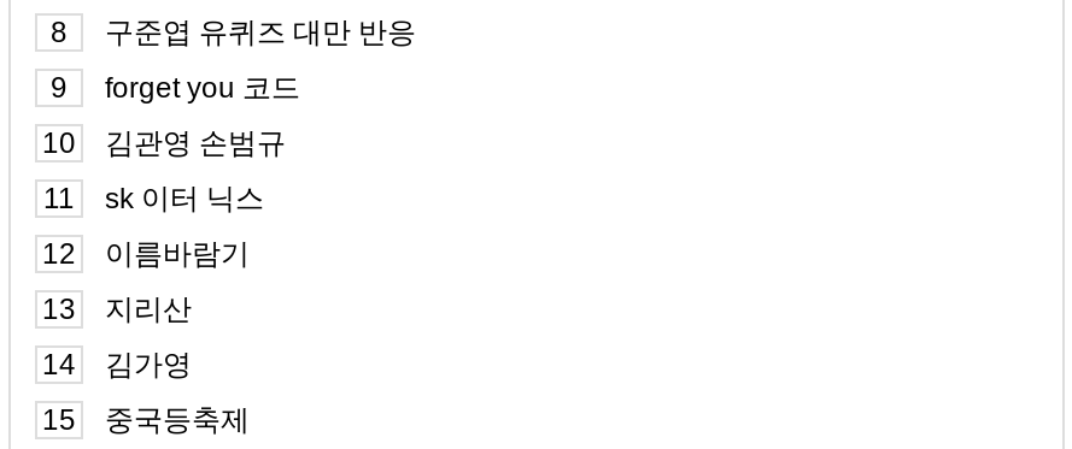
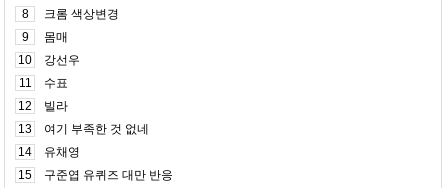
moved [105,16,416,49] -> [44,168,173,182]: 구준엽 유퀴즈 대만 반응
none -> [44,7,119,21] 크롬 색상변경
[105,71,300,105] forget you 코드 -> [44,30,68,44] 몸매
[105,126,286,160] 김관영 손범규 -> [44,53,80,67] 강선우
[105,182,264,215] sk 이터 닉스 -> [44,76,68,90] 수표
[105,237,250,271] 이름바람기 -> [44,99,68,113] 빌라
[105,293,192,326] 지리산 -> [44,122,149,136] 여기 부족한 것 없네
[105,348,192,382] 김가영 -> [44,145,80,159] 유채영
[105,403,250,437] 중국등축제 -> none

